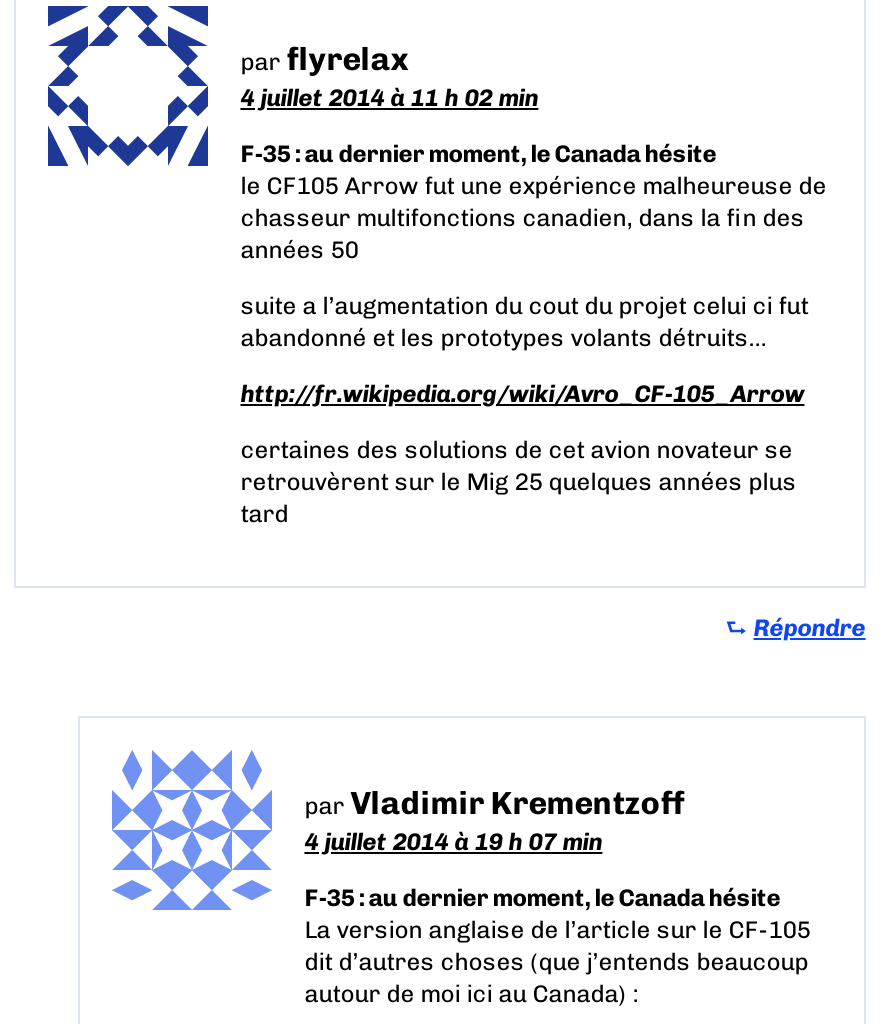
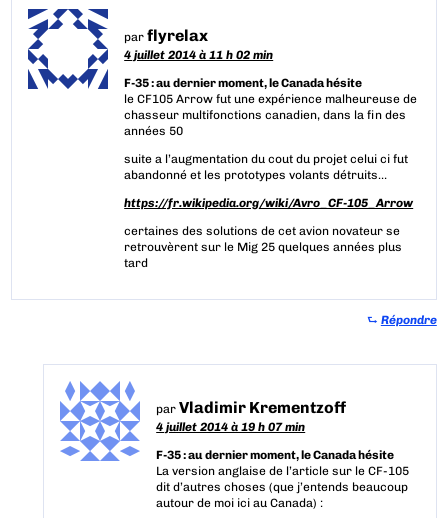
[240,380,804,408] http://fr.wikipedia.org/wiki/Avro_CF-105_Arrow -> [124,196,413,210] https://fr.wikipedia.org/wiki/Avro_CF-105_Arrow

